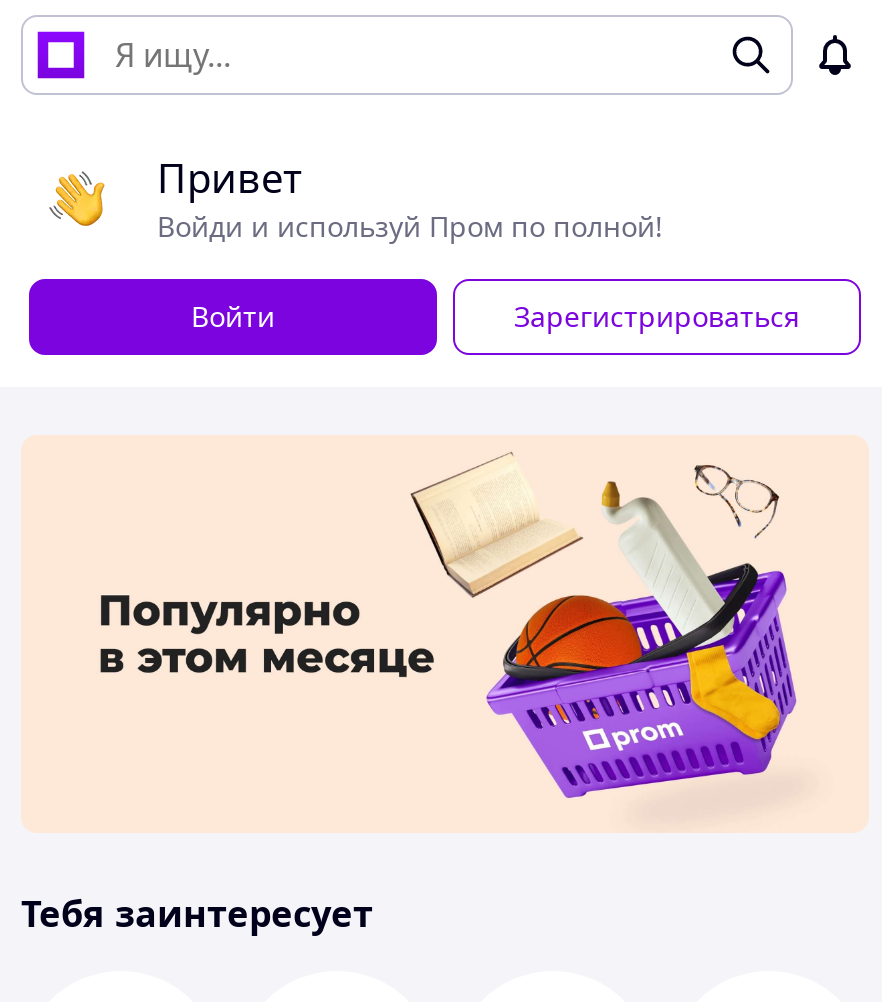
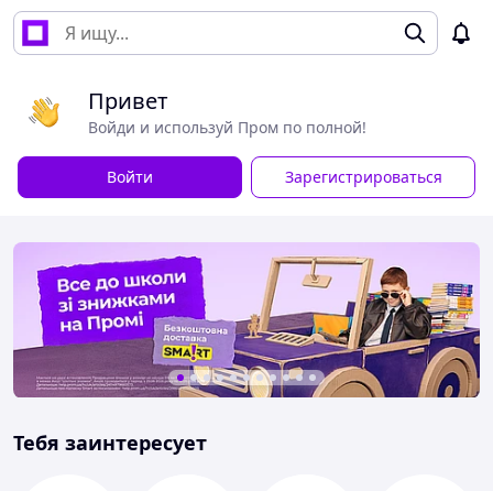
[23,437,867,833] [image] -> [12,242,481,399] [image]

